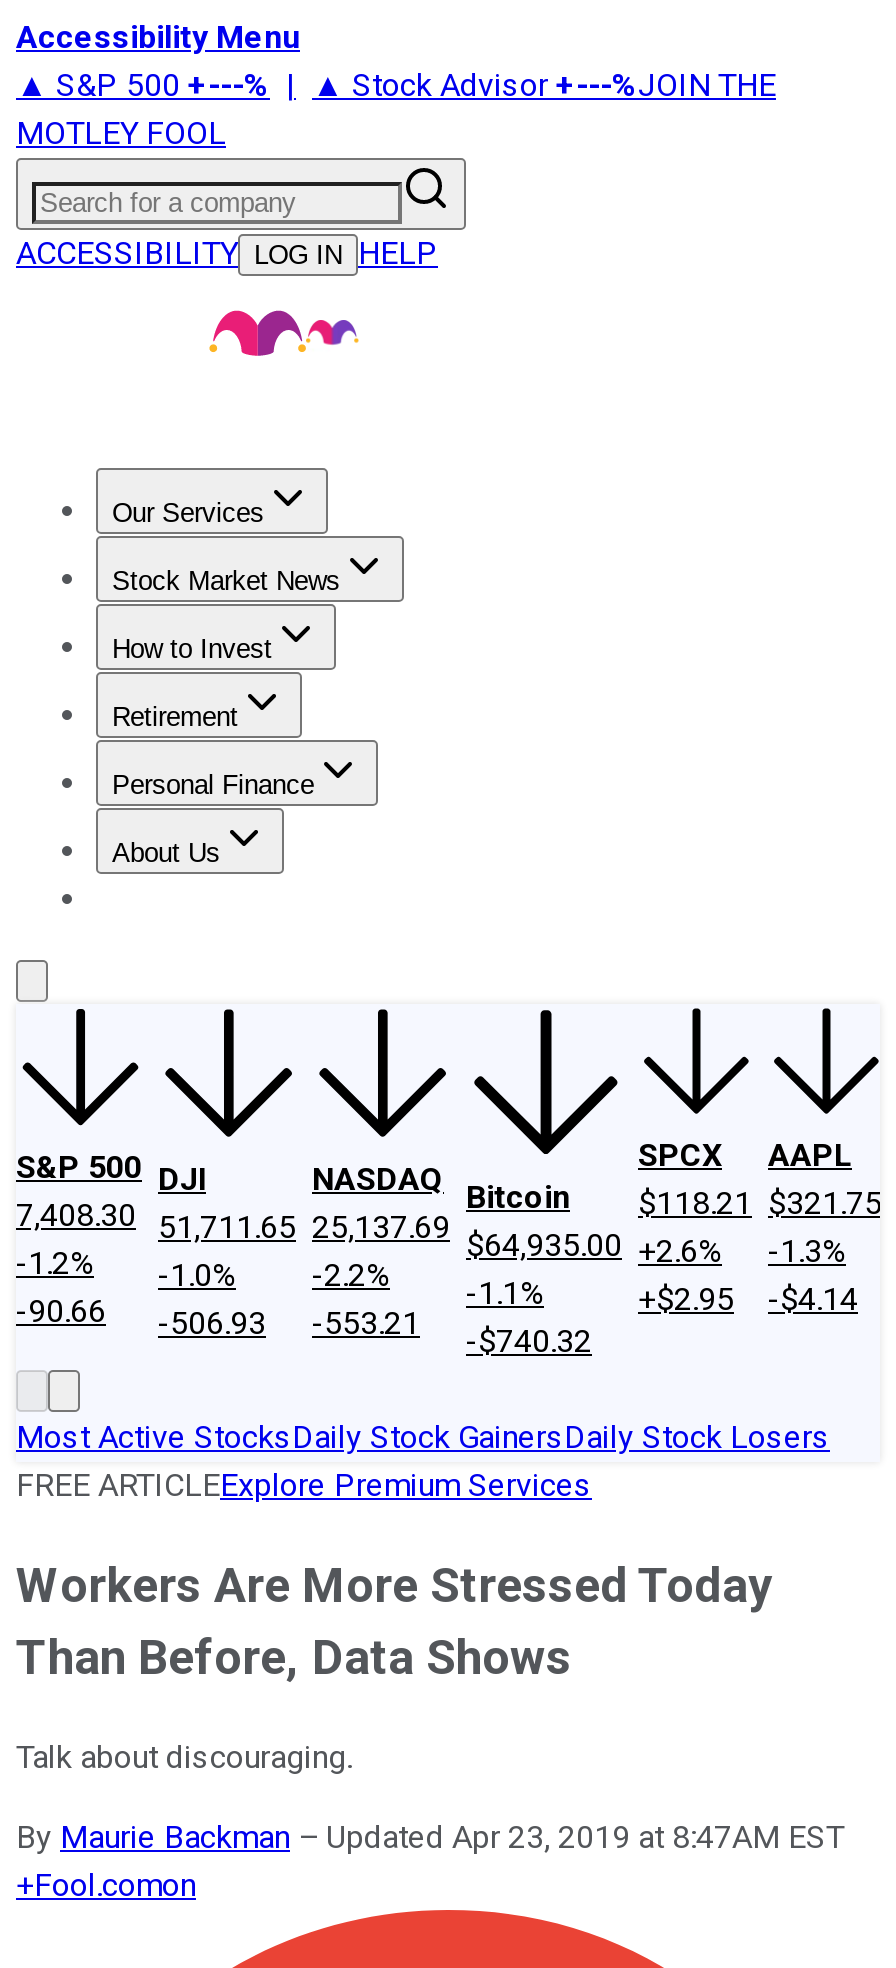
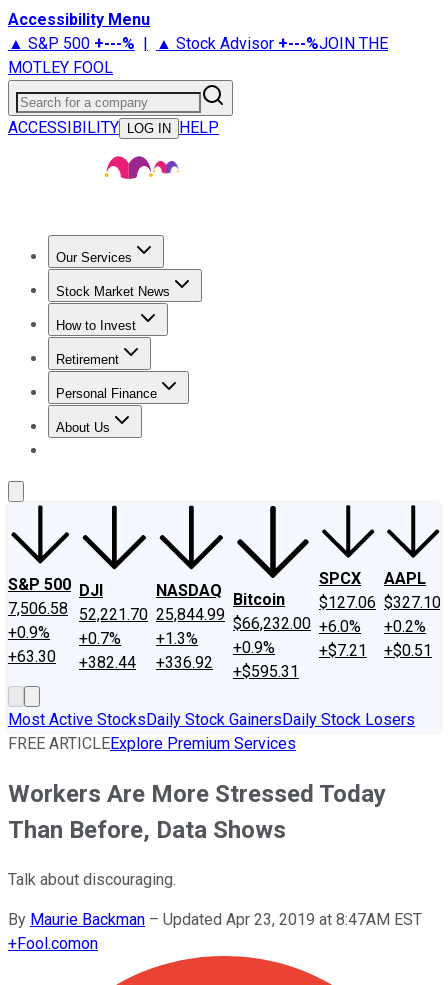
[638,1184,752,1222] $118.21 -> [319,593,376,612] $127.06
[768,1184,882,1222] $321.75 -> [384,593,441,612] $327.10
[16,1196,136,1234] 7,408.30 -> [8,599,68,618] 7,506.58
[158,1208,296,1246] 51,711.65 -> [79,605,148,624] 52,221.70
[312,1208,450,1246] 25,137.69 -> [156,605,225,624] 25,844.99
[466,1226,622,1264] $64,935.00 -> [233,614,311,633] $66,232.00
[638,1232,722,1270] +2.6% -> [319,617,361,636] +6.0%
[768,1232,846,1270] -1.3% -> [384,617,426,636] +0.2%
[16,1244,94,1282] -1.2% -> [8,623,50,642] +0.9%
[158,1256,236,1294] -1.0% -> [79,629,121,648] +0.7%
[312,1256,390,1294] -2.2% -> [156,629,198,648] +1.3%
[466,1274,544,1312] -1.1% -> [233,638,275,657] +0.9%
[638,1280,734,1318] +$2.95 -> [319,641,367,660] +$7.21
[768,1280,858,1318] -$4.14 -> [384,641,432,660] +$0.51
[16,1292,106,1330] -90.66 -> [8,647,56,666] +63.30
[158,1304,266,1342] -506.93 -> [79,653,136,672] +382.44
[312,1304,420,1342] -553.21 -> [156,653,213,672] +336.92
[466,1322,592,1360] -$740.32 -> [233,662,299,681] +$595.31

